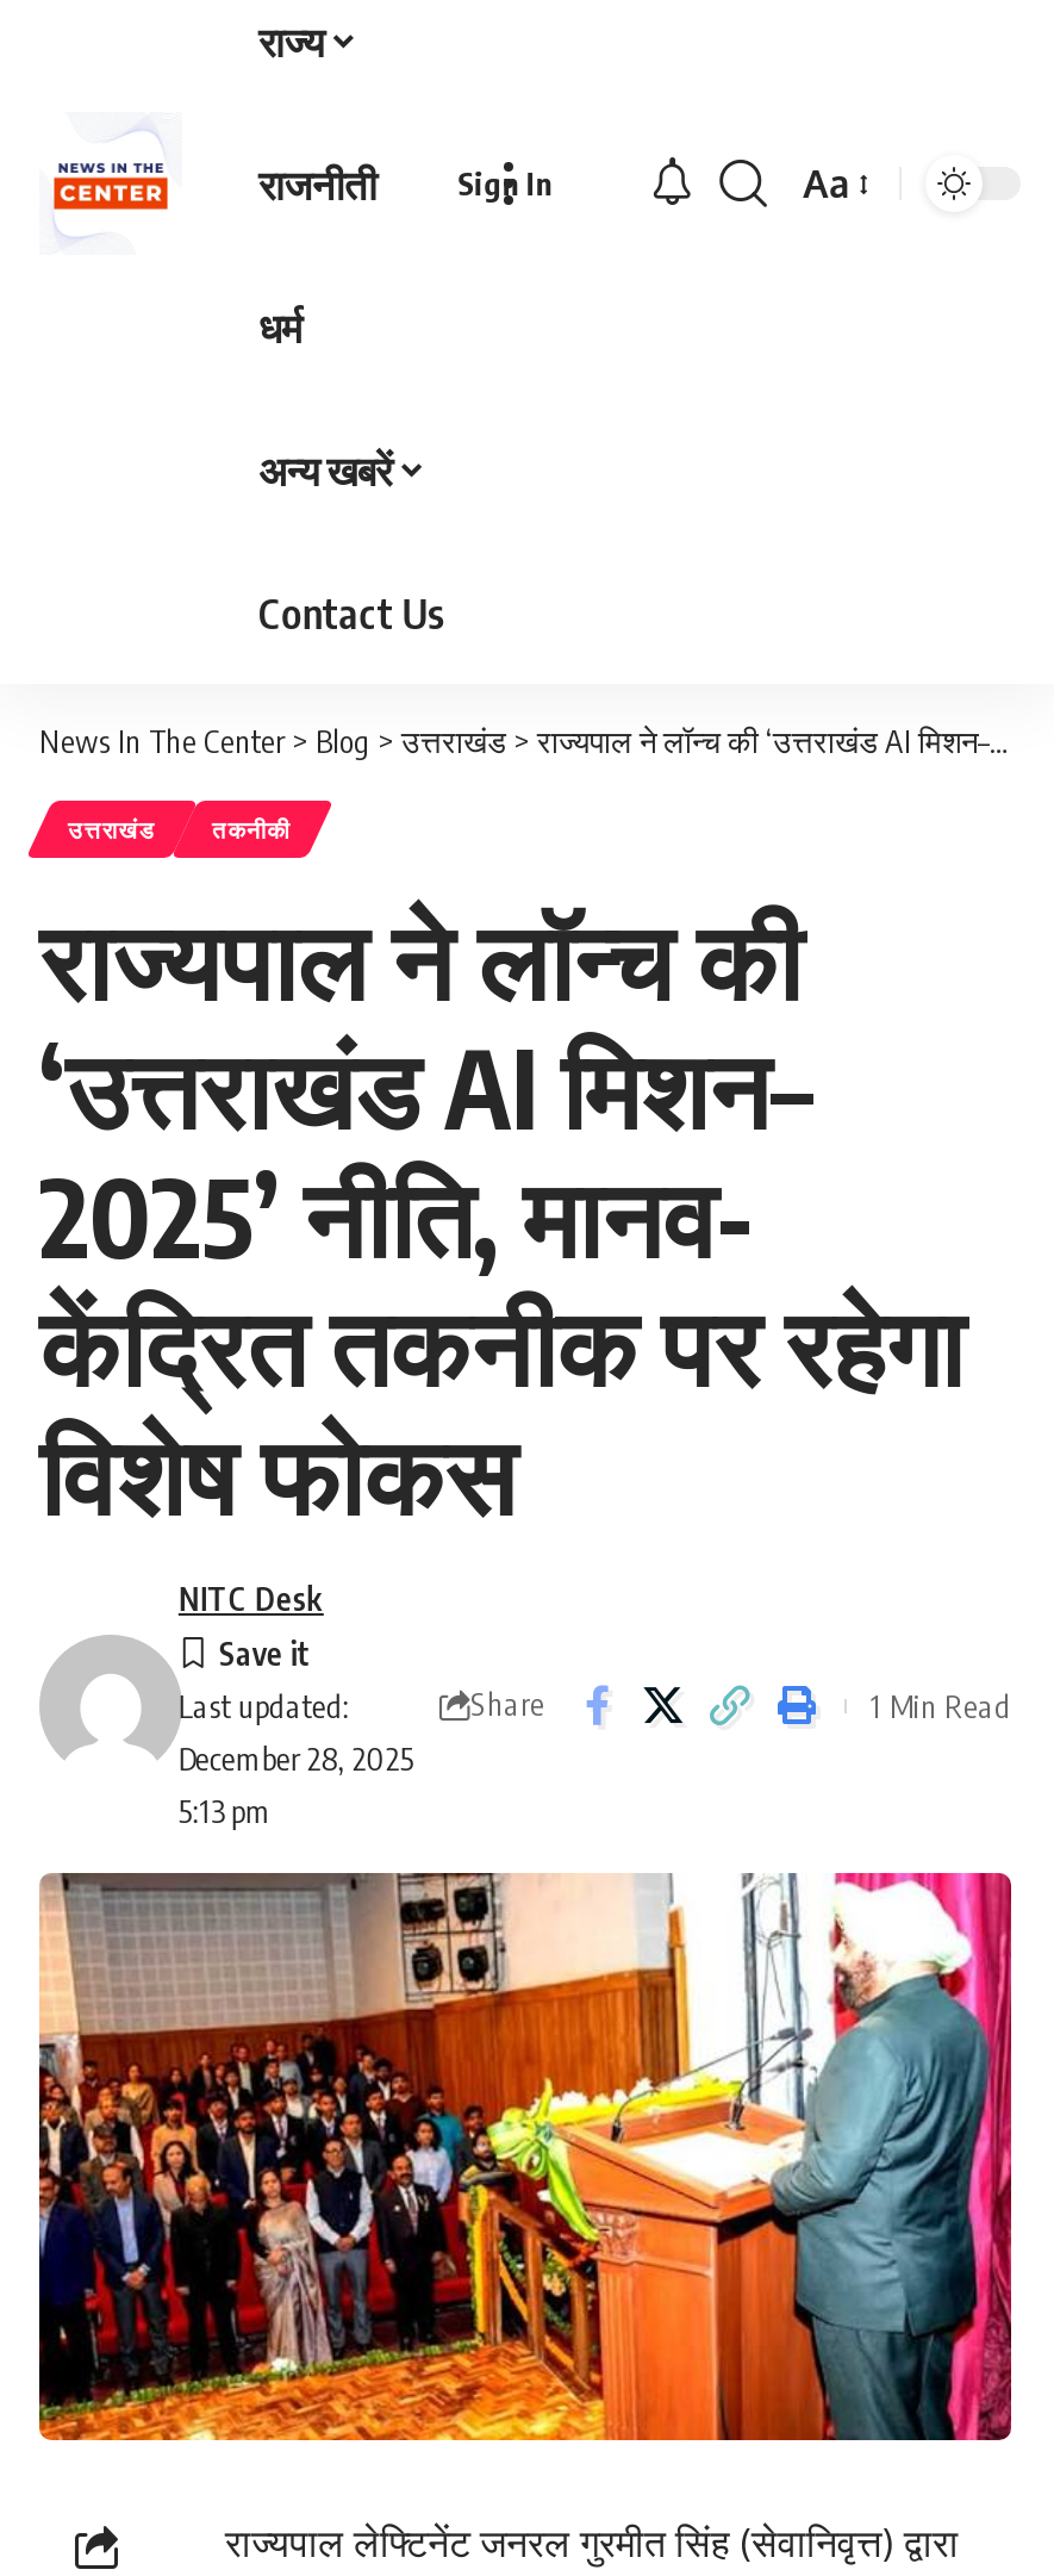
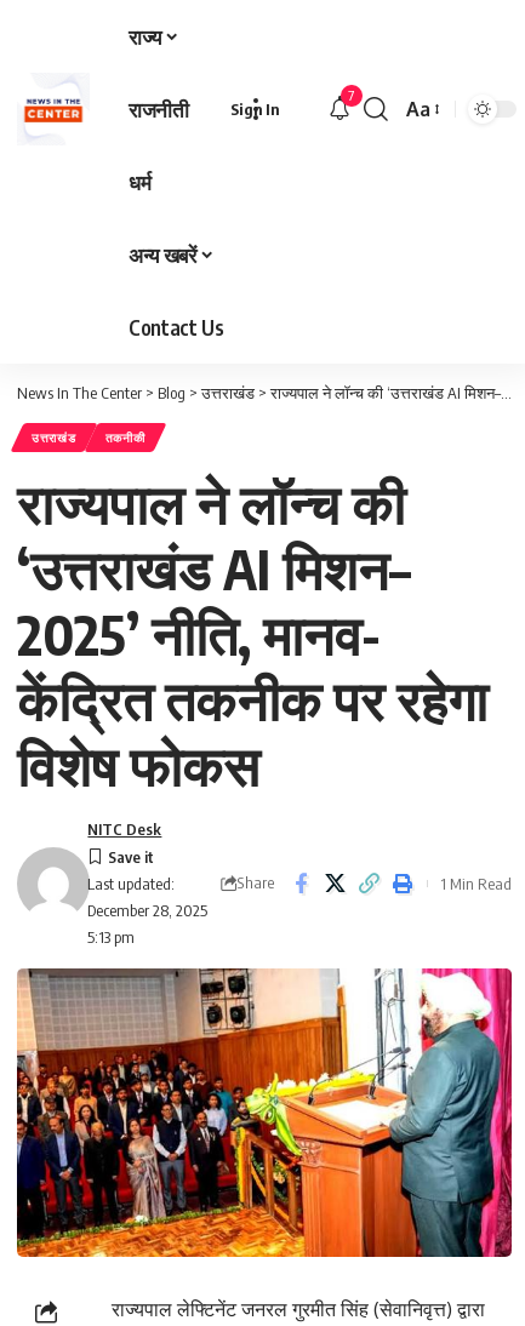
none -> [347,87,355,104] 7

